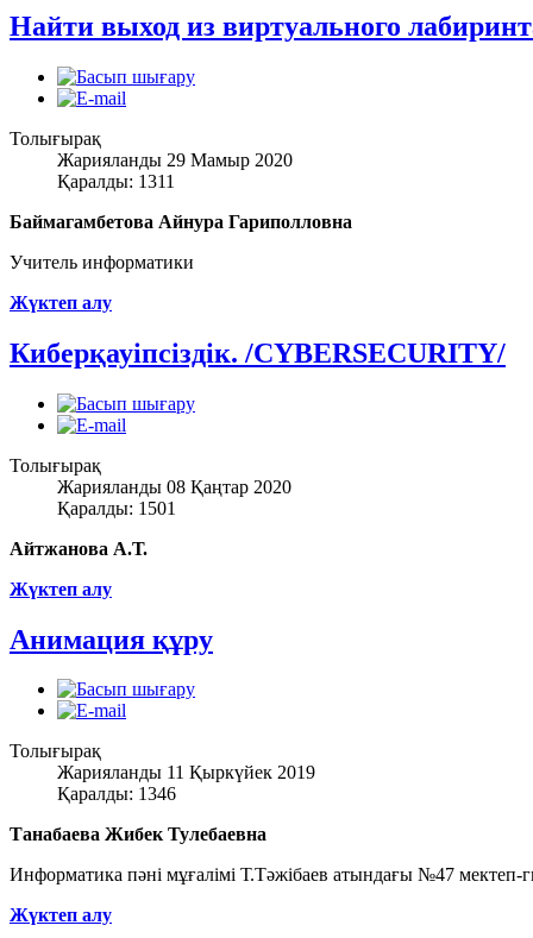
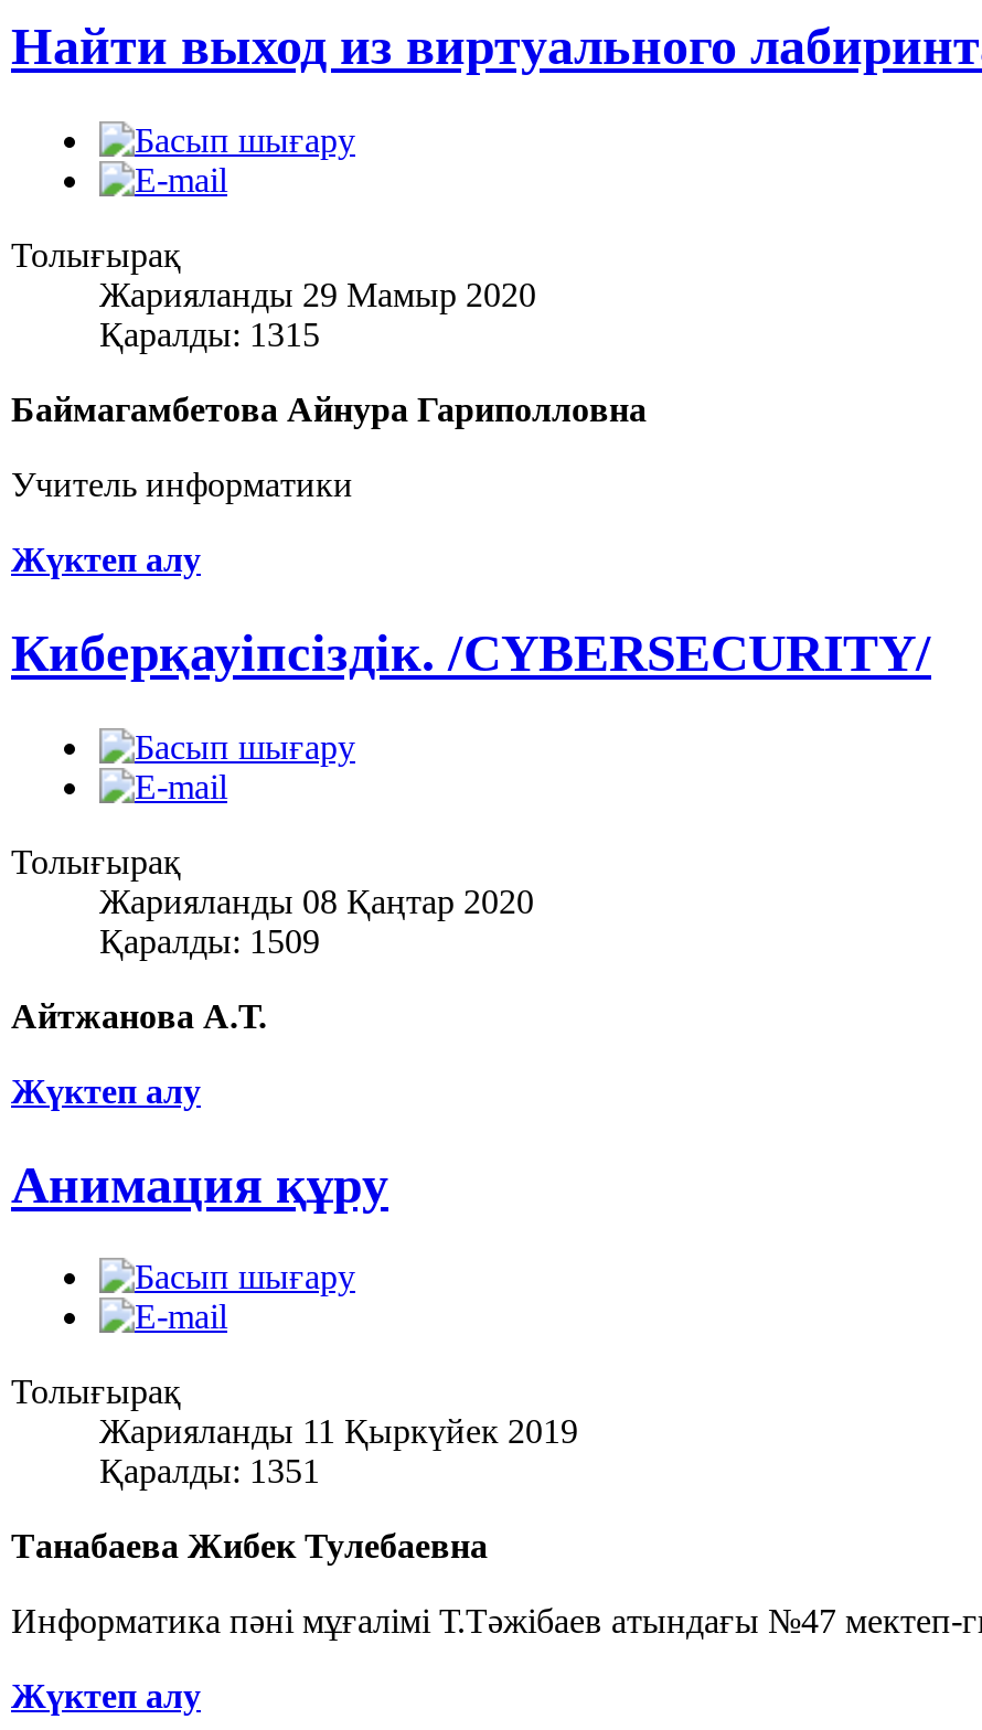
[57,171,175,191] Қаралды: 1311 -> [99,315,320,353] Қаралды: 1315
[57,498,176,518] Қаралды: 1501 -> [99,921,320,959] Қаралды: 1509
[57,784,176,804] Қаралды: 1346 -> [99,1453,320,1490] Қаралды: 1351

